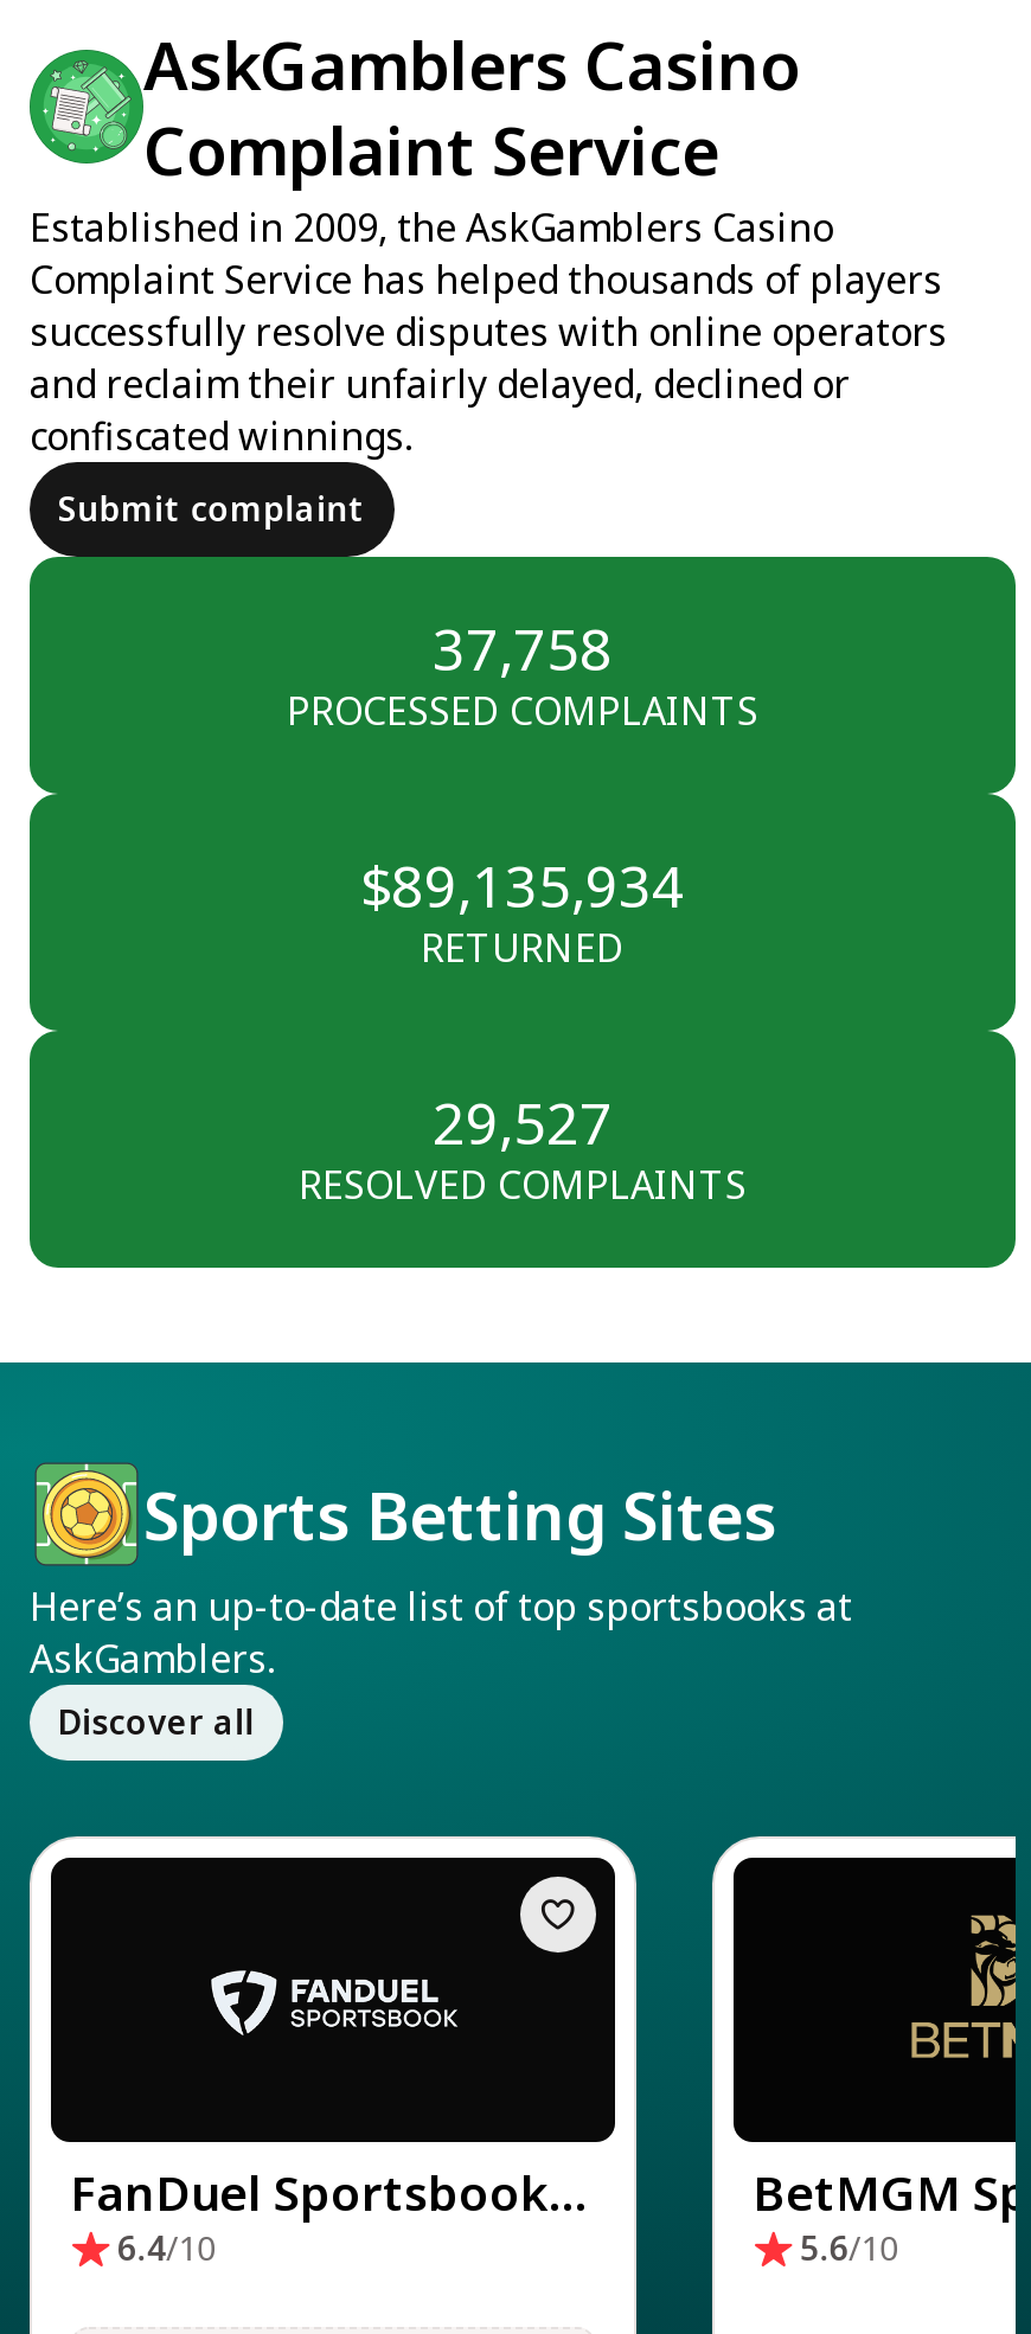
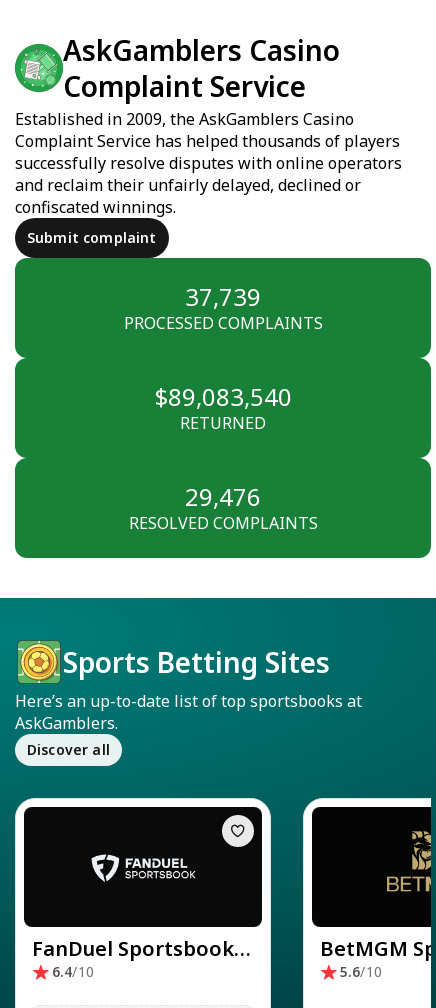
[433,609,613,687] 37,758 -> [185,280,261,313] 37,739
[360,846,685,924] $89,135,934 -> [154,380,291,413] $89,083,540
[433,1083,613,1161] 29,527 -> [185,480,261,513] 29,476

